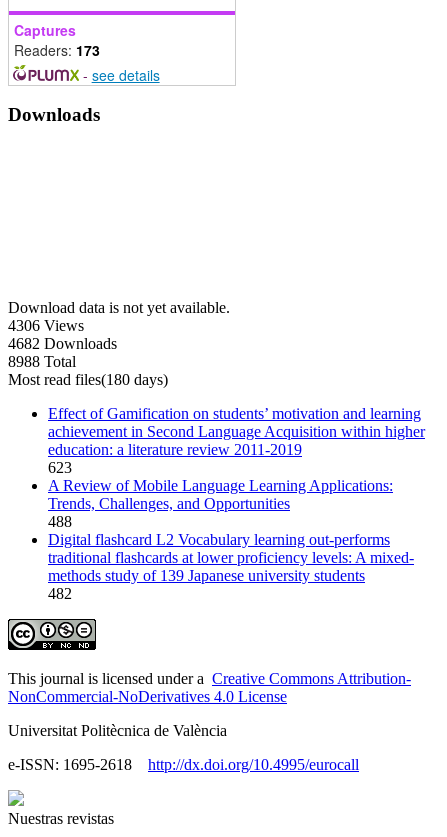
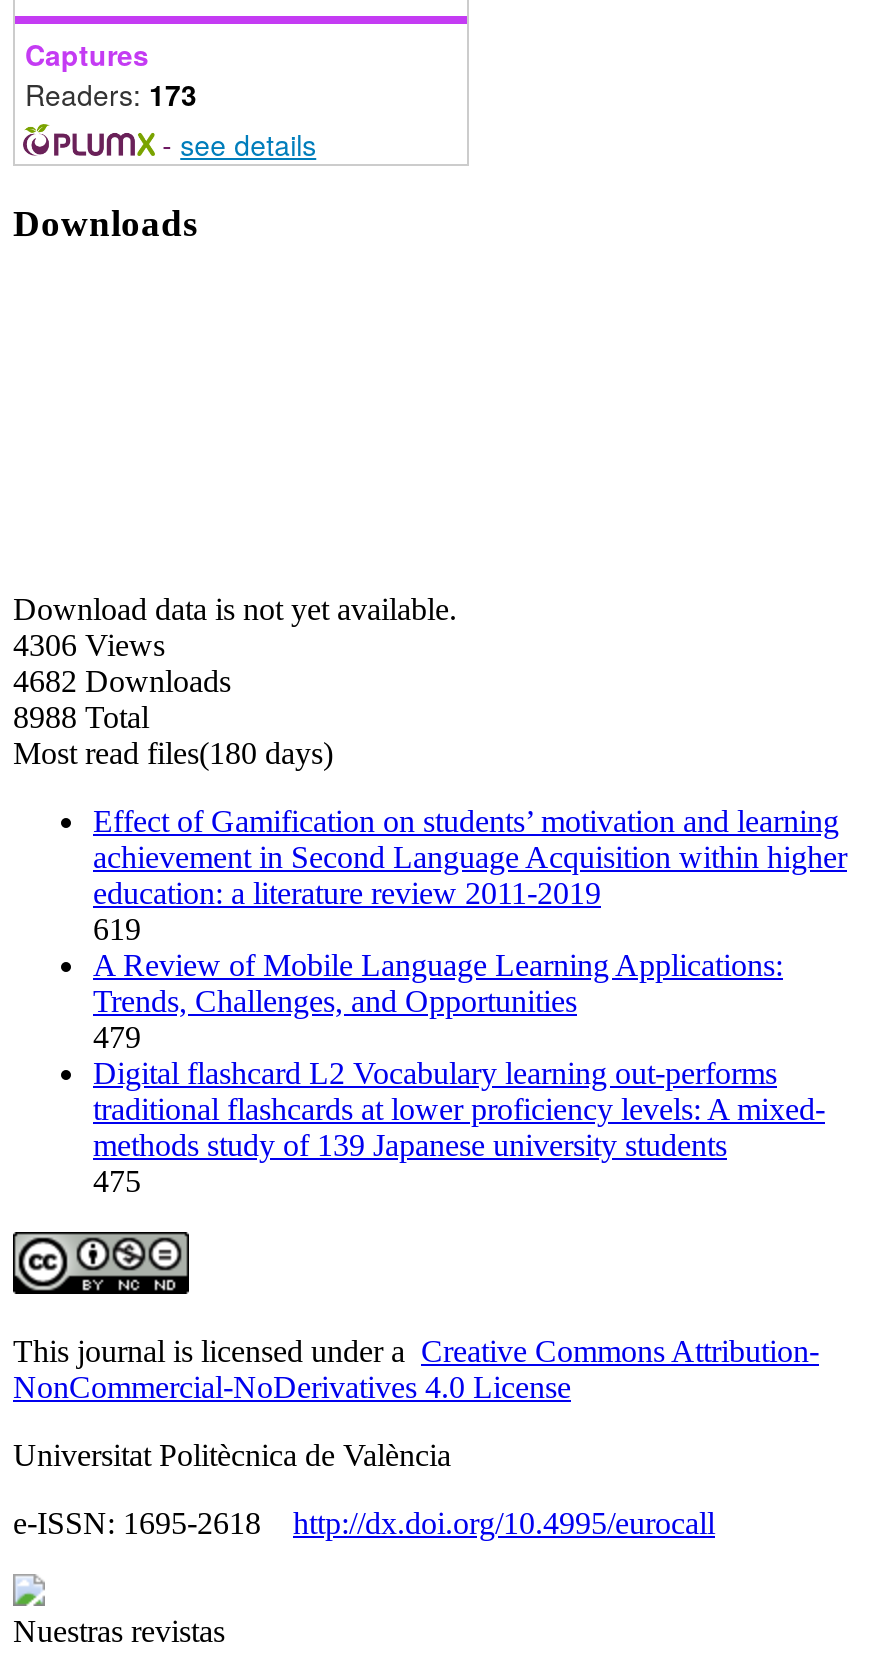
[48,459,72,476] 623 -> [93,912,141,946] 619
[48,513,72,530] 488 -> [93,1020,141,1054] 479
[48,585,72,602] 482 -> [93,1164,141,1198] 475

